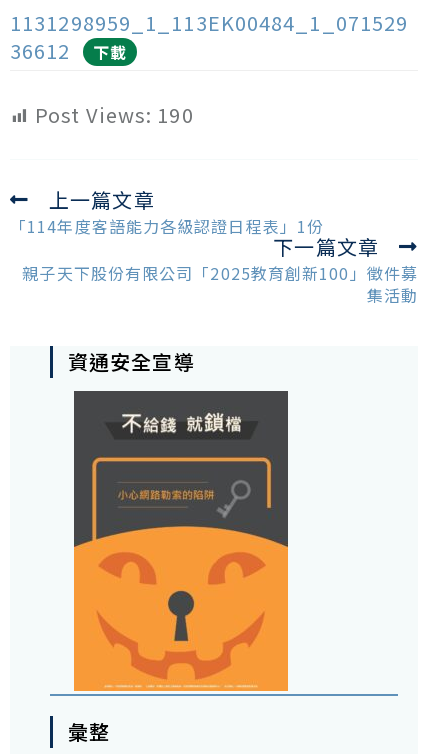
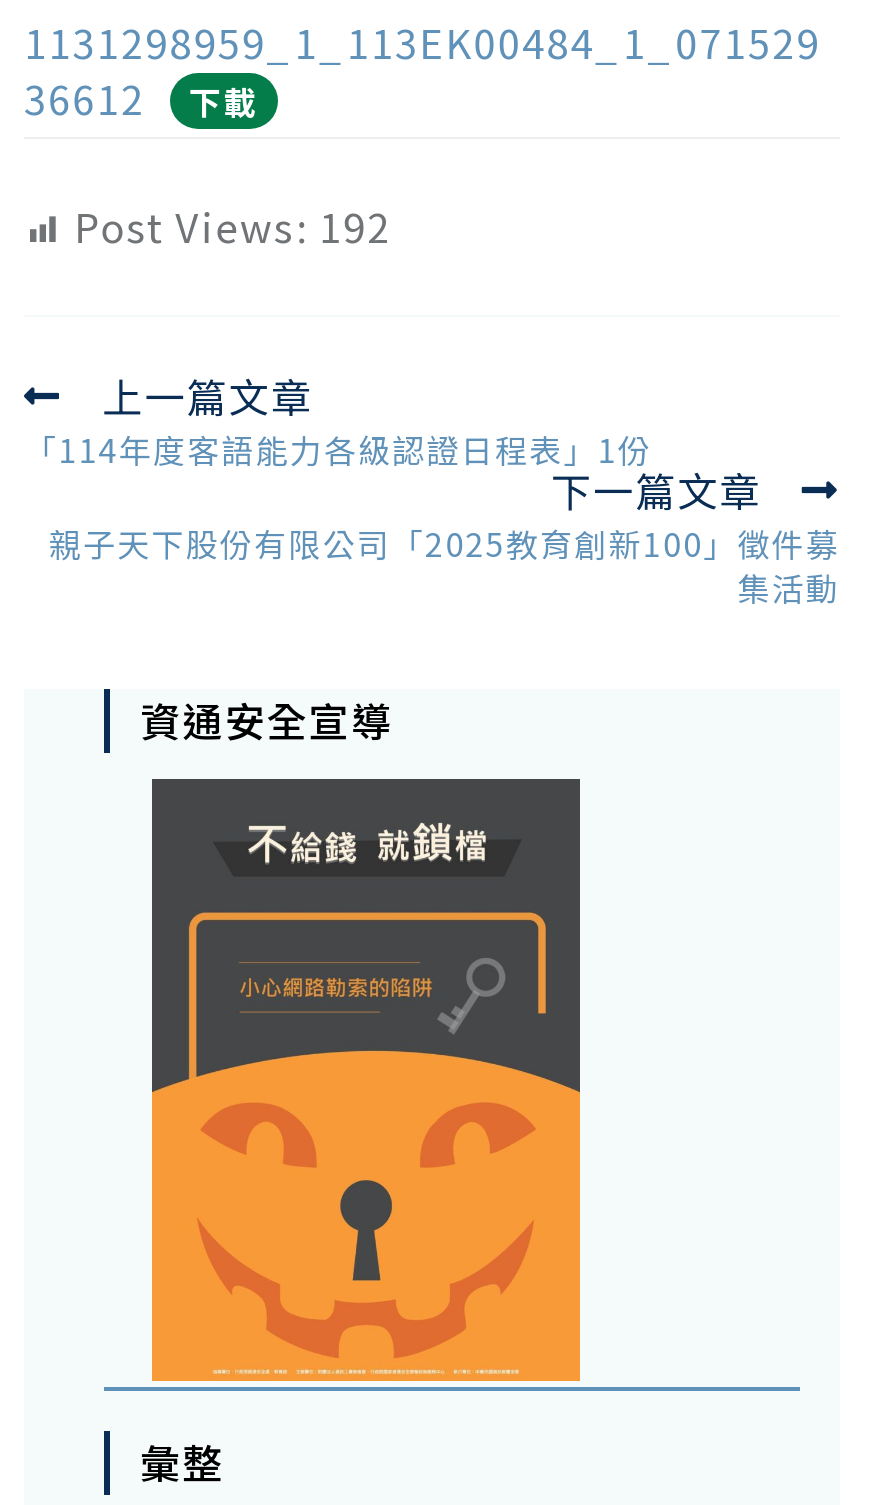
[35,100,194,129] Post Views: 190 -> [74,197,391,255] Post Views: 192

